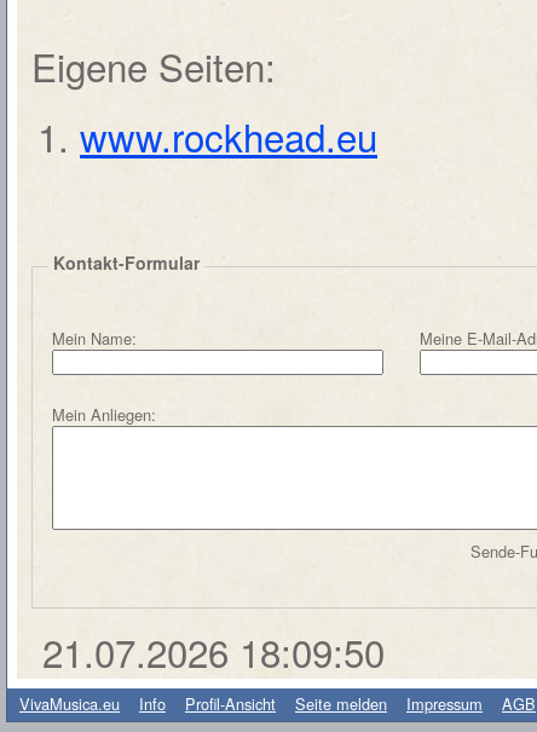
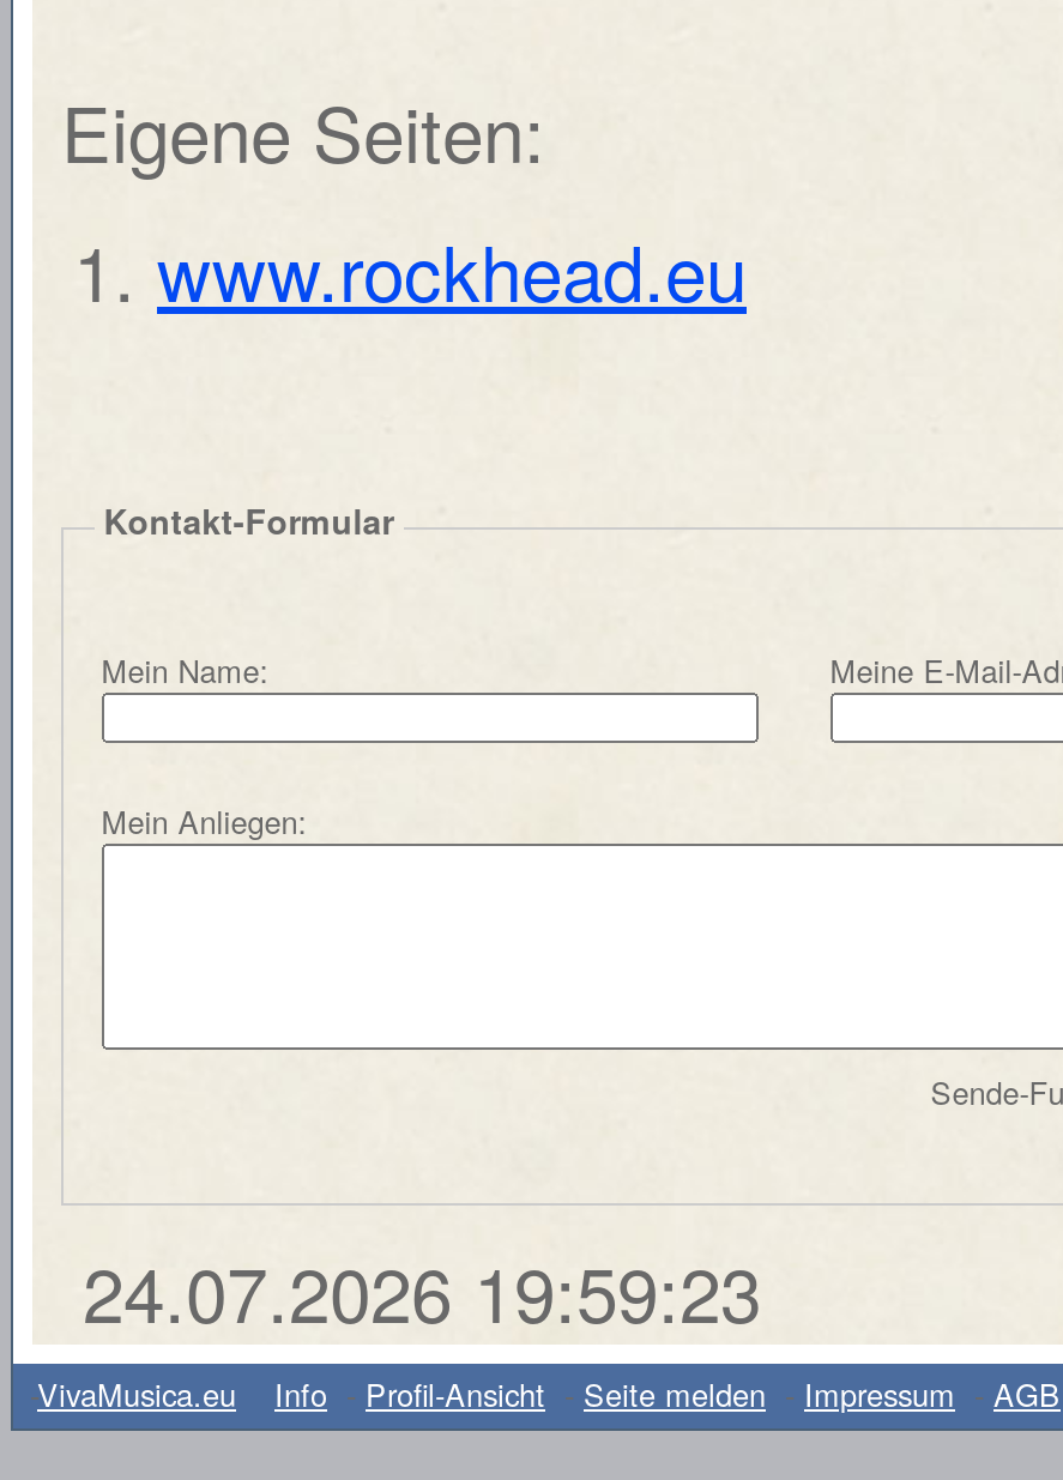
[42,624,385,678] 21.07.2026 18:09:50 -> [83,1236,761,1344] 24.07.2026 19:59:23

